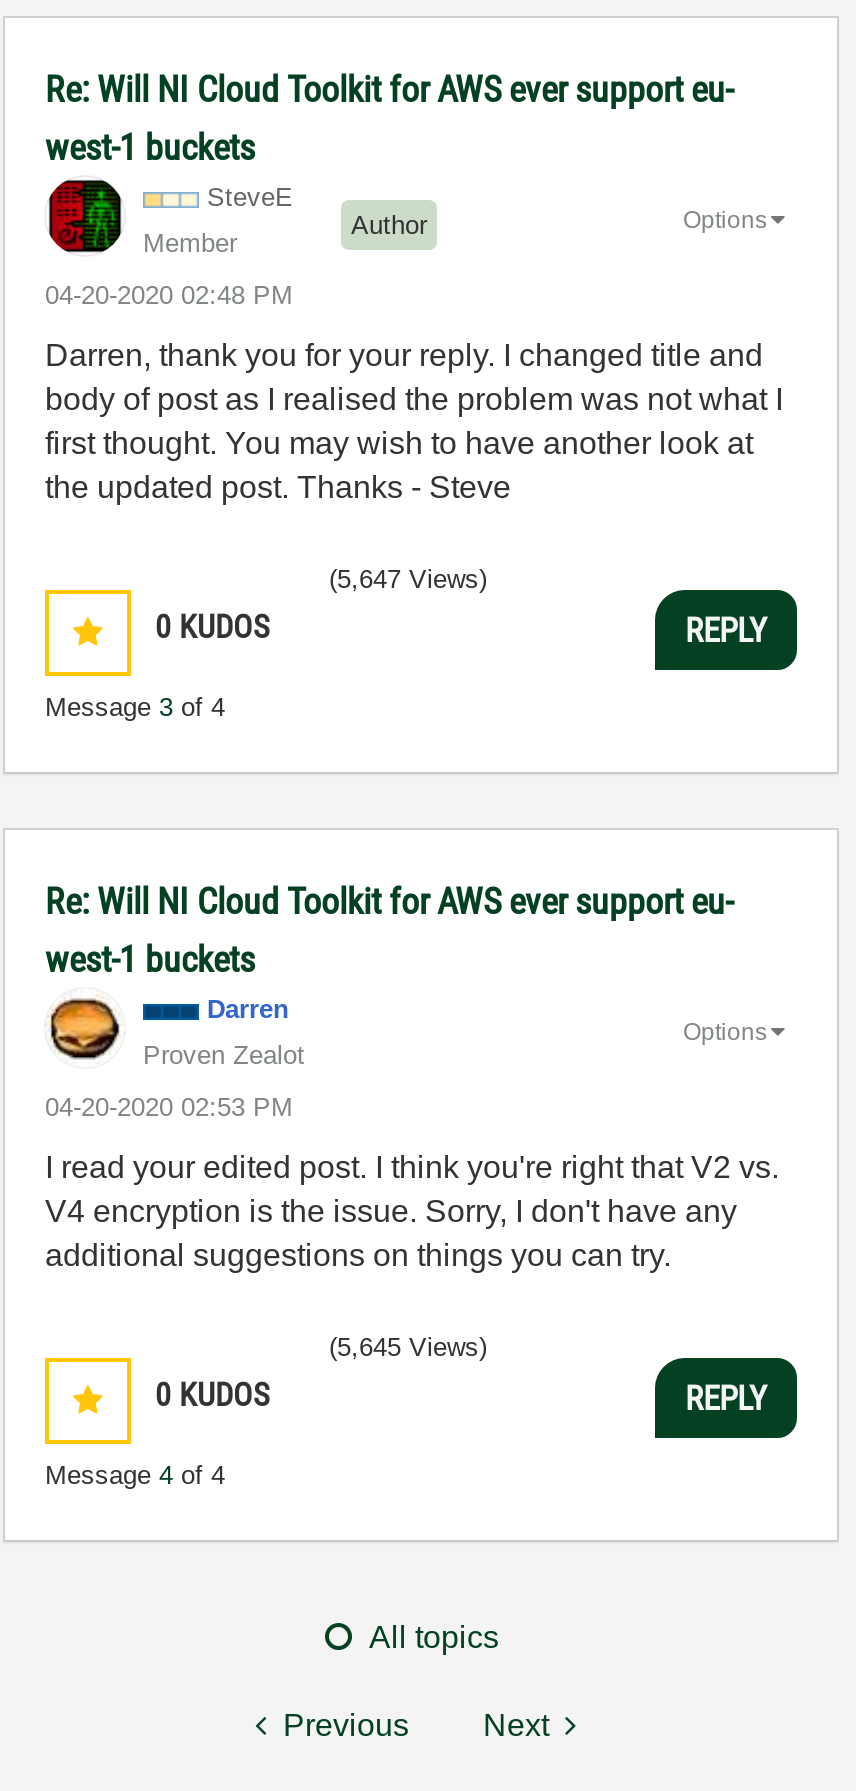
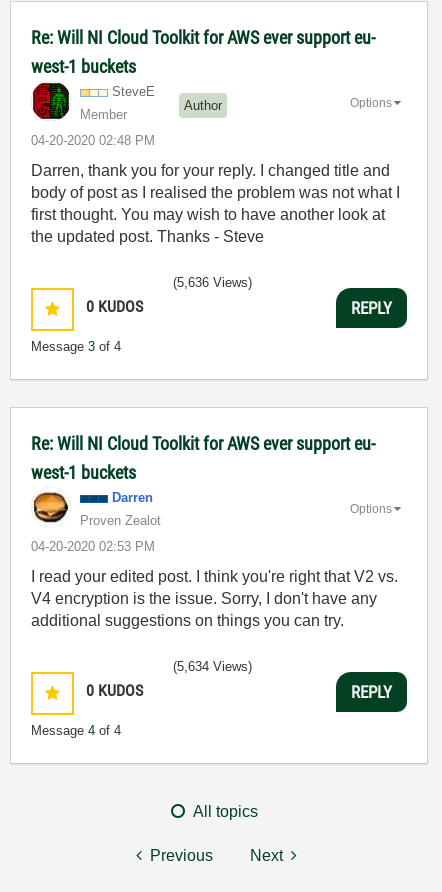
[329,564,487,594] (5,647 Views) -> [173,275,252,290] (5,636 Views)
[329,1332,487,1362] (5,645 Views) -> [173,659,252,674] (5,634 Views)

